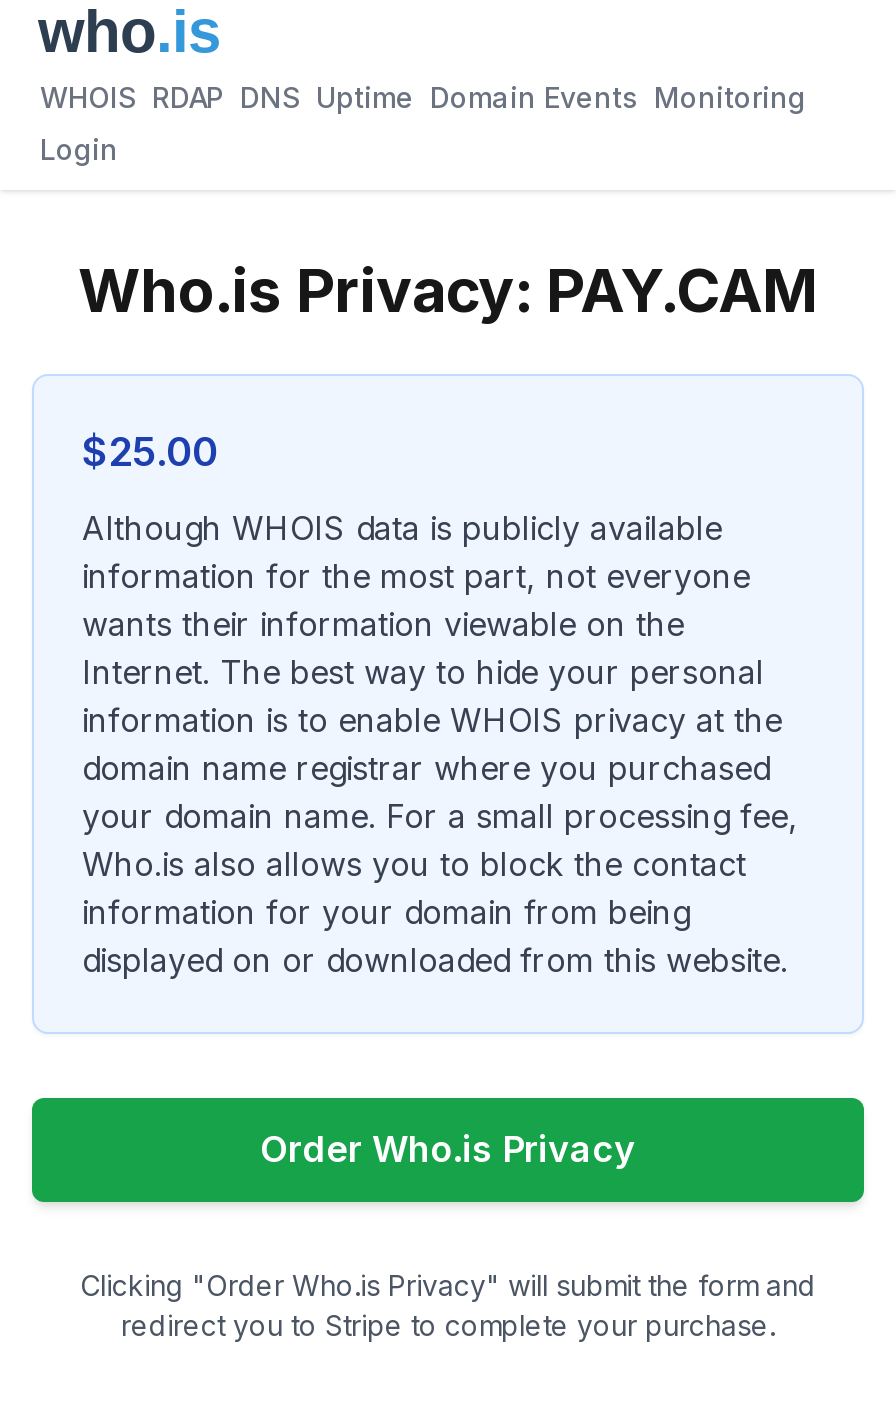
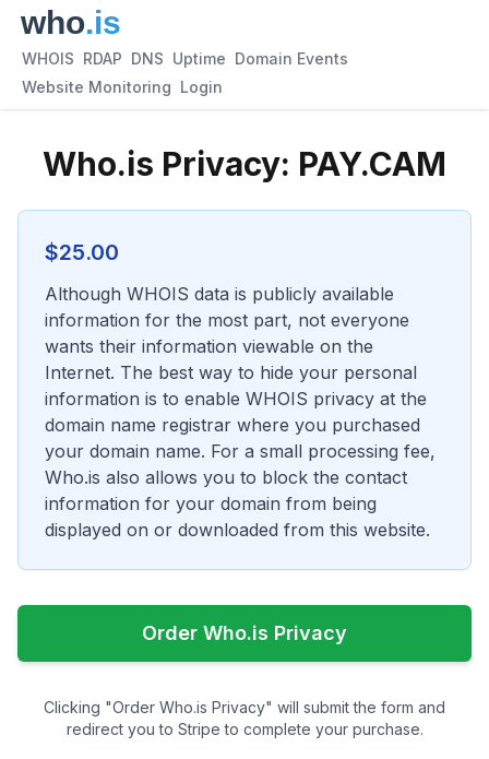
[40,80,806,114] WHOIS RDAP DNS Uptime Domain Events Monitoring -> [22,49,348,68] WHOIS RDAP DNS Uptime Domain Events
[40,132,118,166] Login -> [22,78,223,96] Website Monitoring Login

